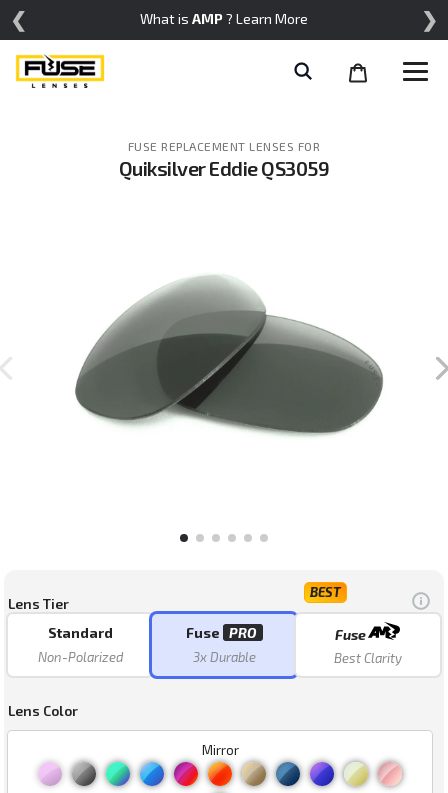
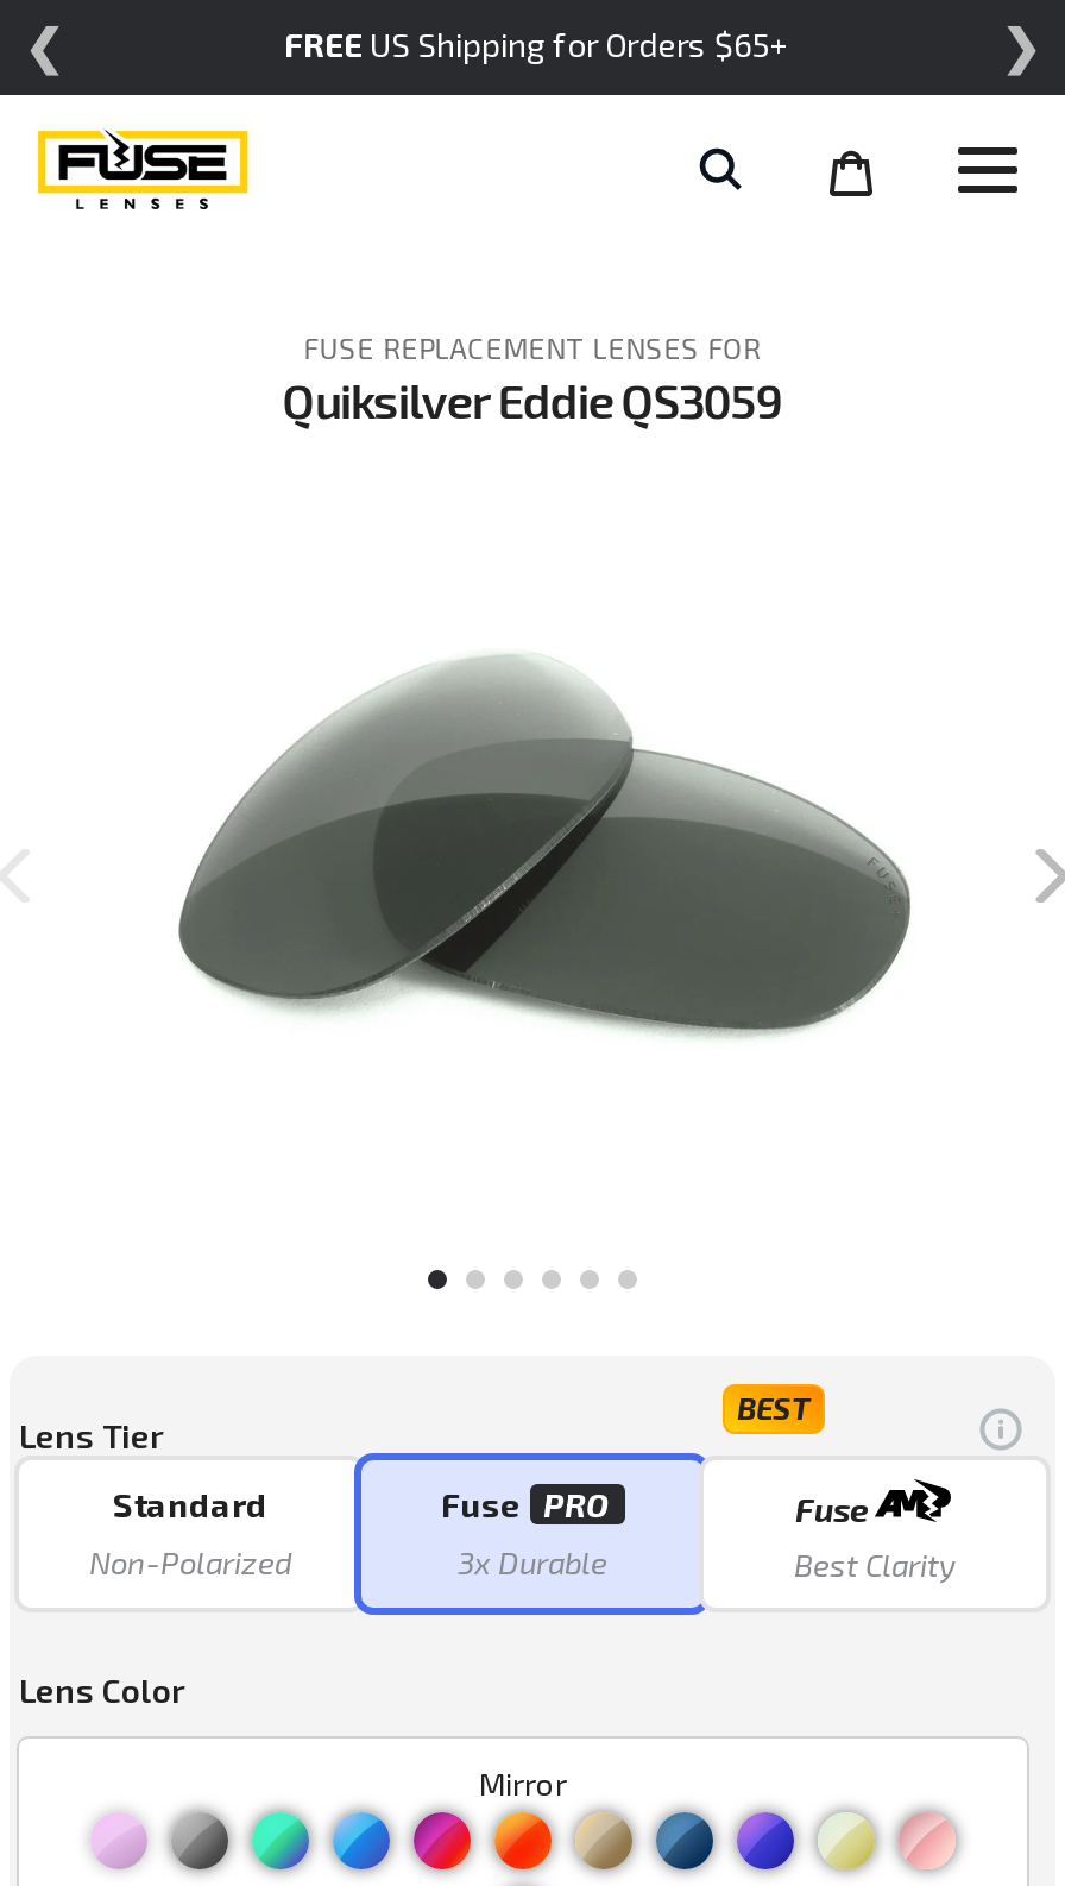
[140,10,308,27] What is AMP? Learn More -> [284,24,788,64] FREE US Shipping for Orders $65+

